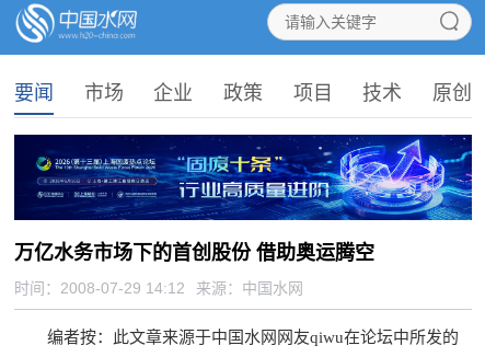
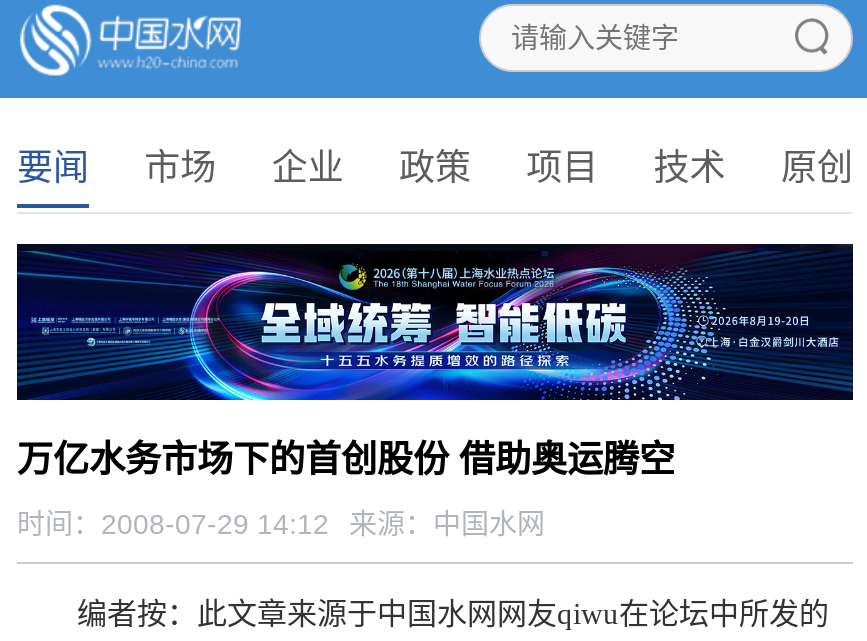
[16,135,473,221] [image] -> [17,244,855,402] [image]

